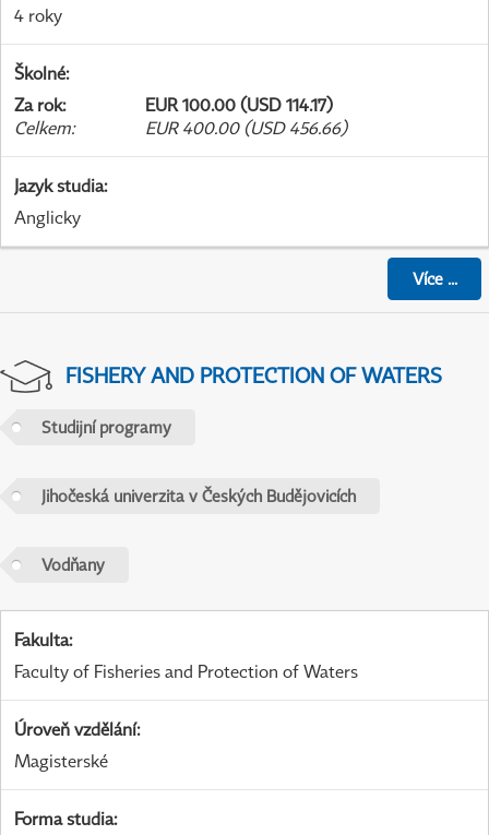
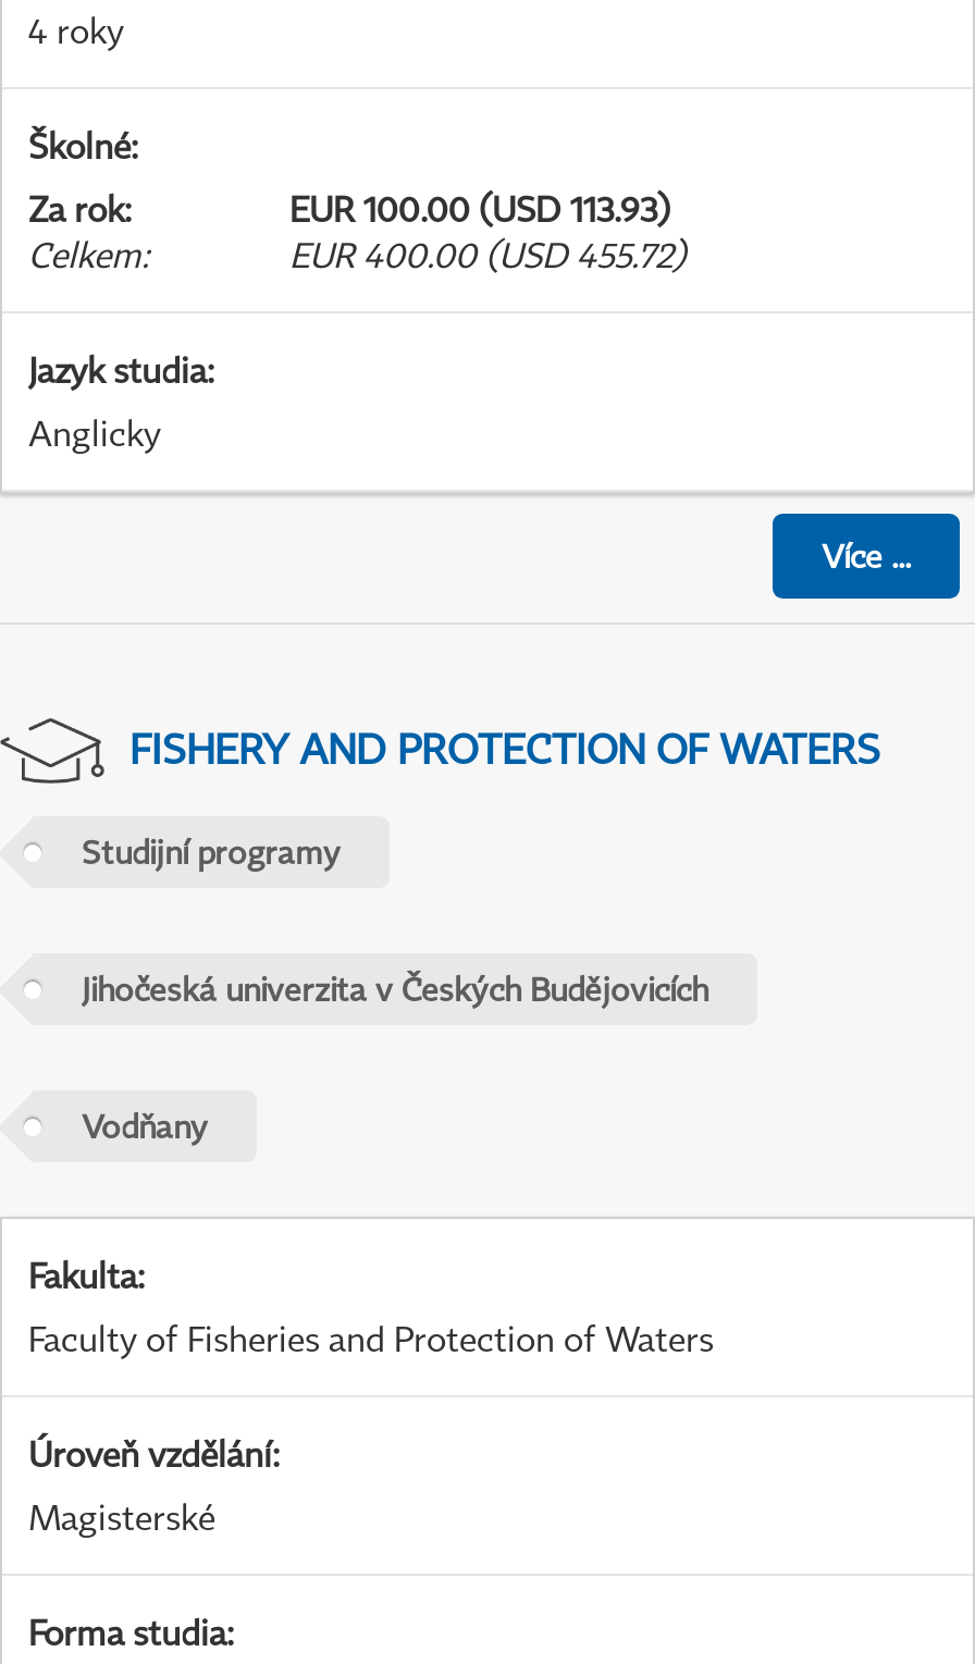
[145,94,333,116] EUR 100.00 (USD 114.17) -> [289,187,670,231] EUR 100.00 (USD 113.93)
[145,117,347,139] EUR 400.00 (USD 456.66) -> [289,233,686,277] EUR 400.00 (USD 455.72)

